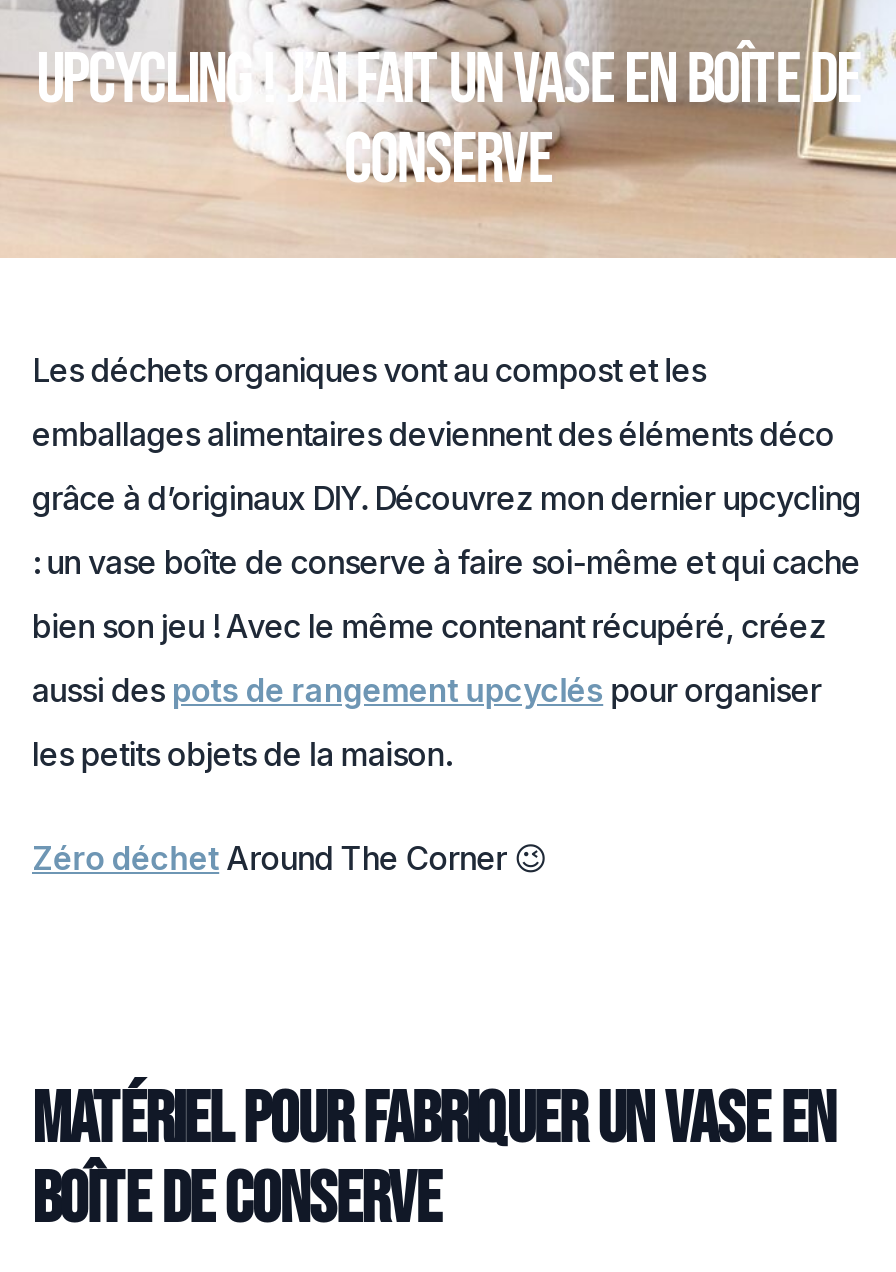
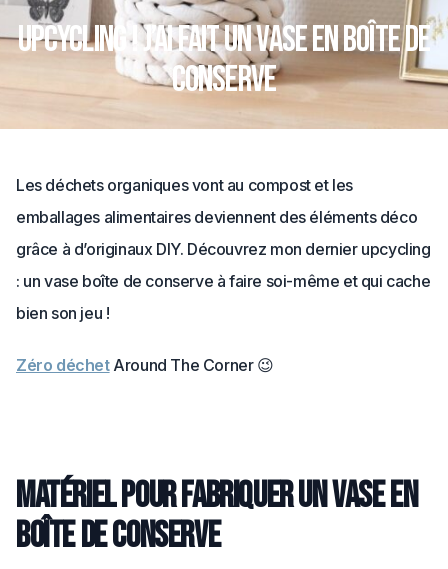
[32,606,826,774] bien son jeu ! Avec le même contenant récupéré, créez | aussi des pots de rangement upcyclés pour organiser | les petits objets de la maison. -> [16,303,109,323] bien son jeu !

